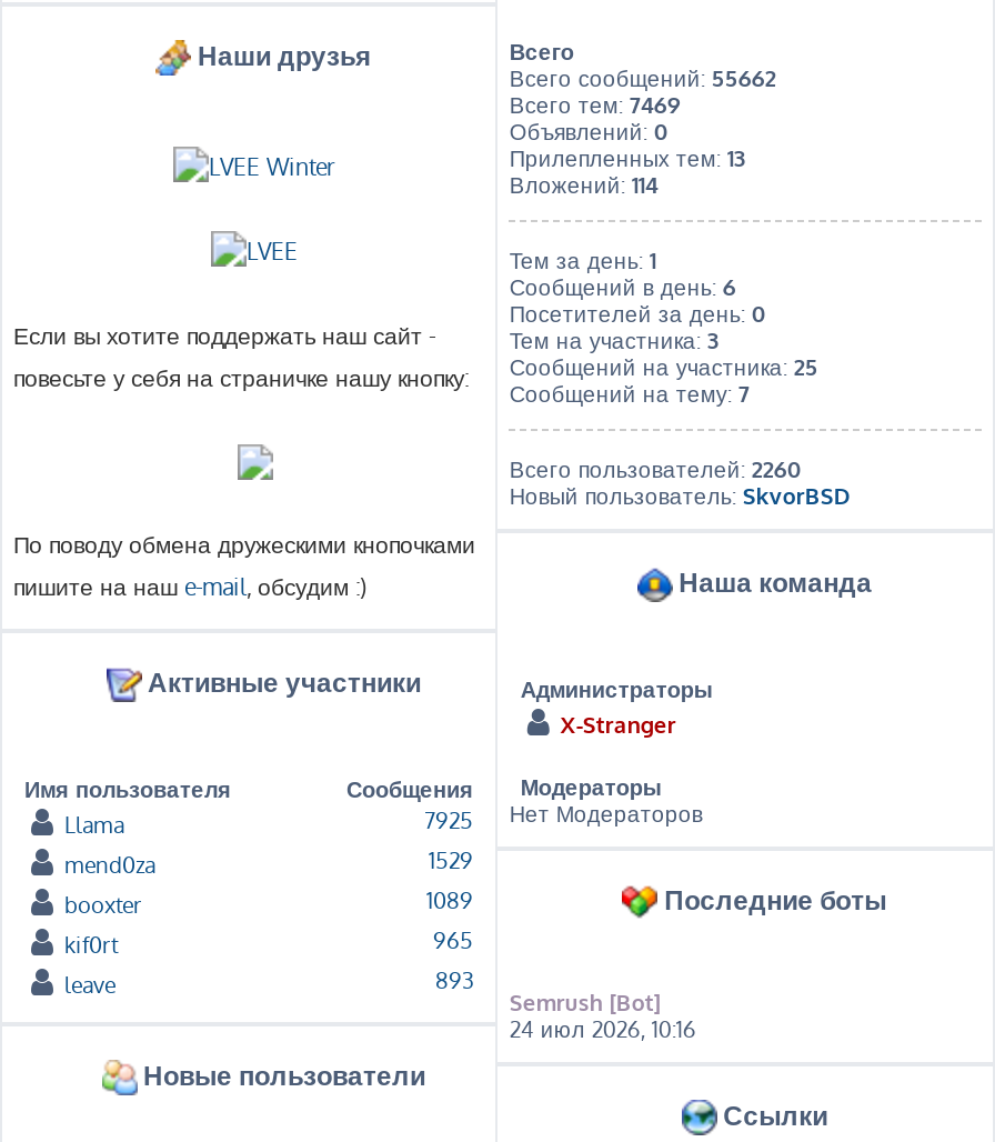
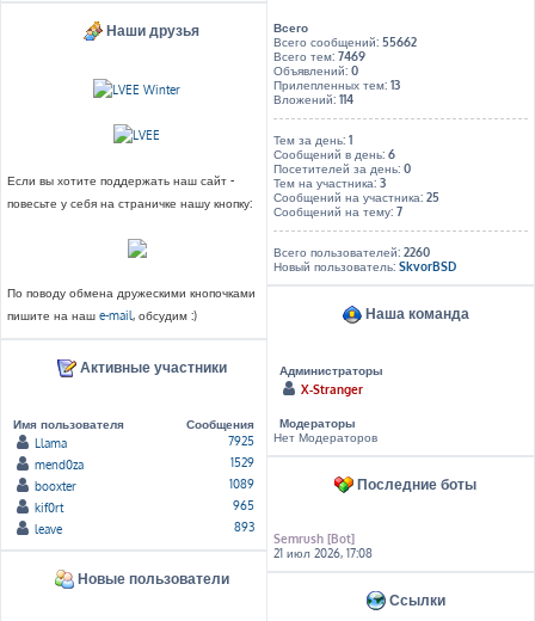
[509,1015,696,1041] 24 июл 2026, 10:16 -> [274,545,373,560] 21 июл 2026, 17:08

